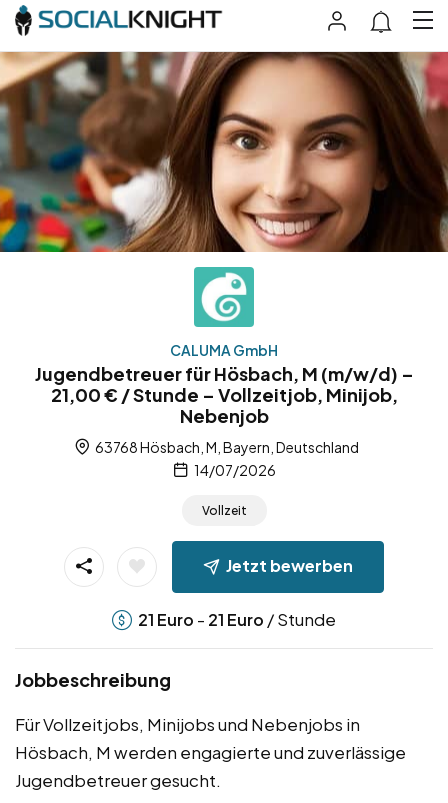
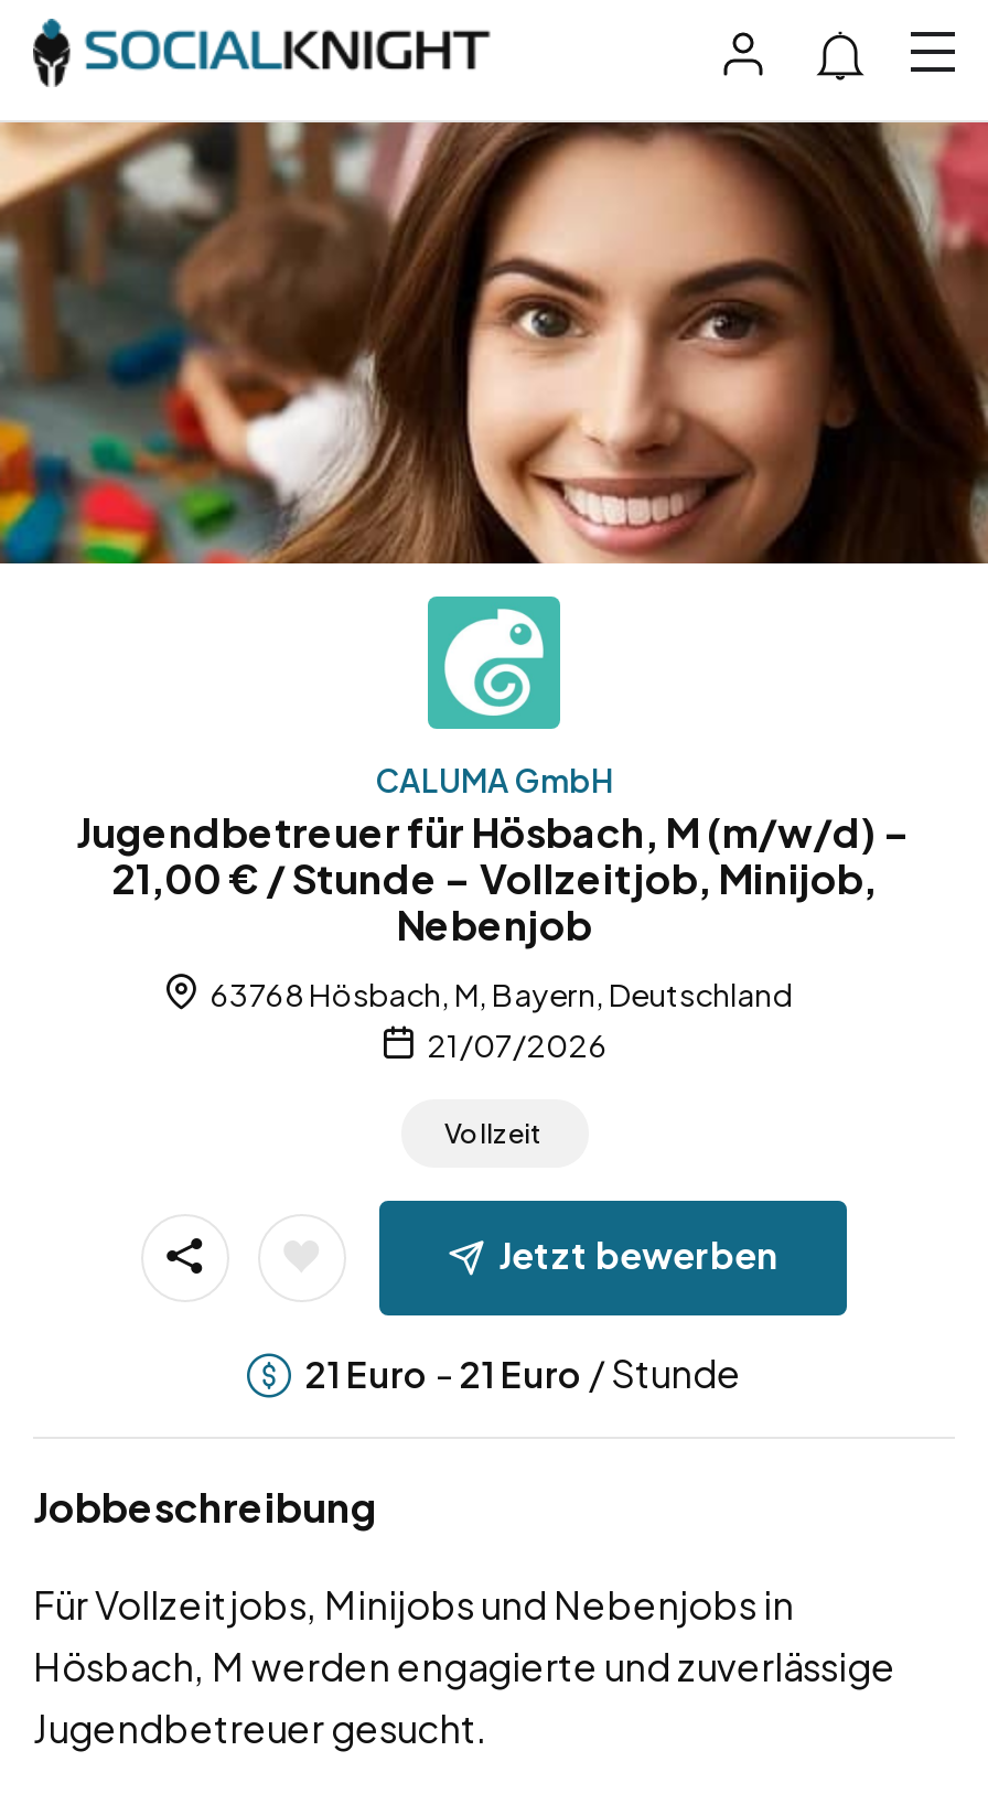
[191,461,275,479] 14/07/2026 -> [422,1024,608,1064] 21/07/2026

